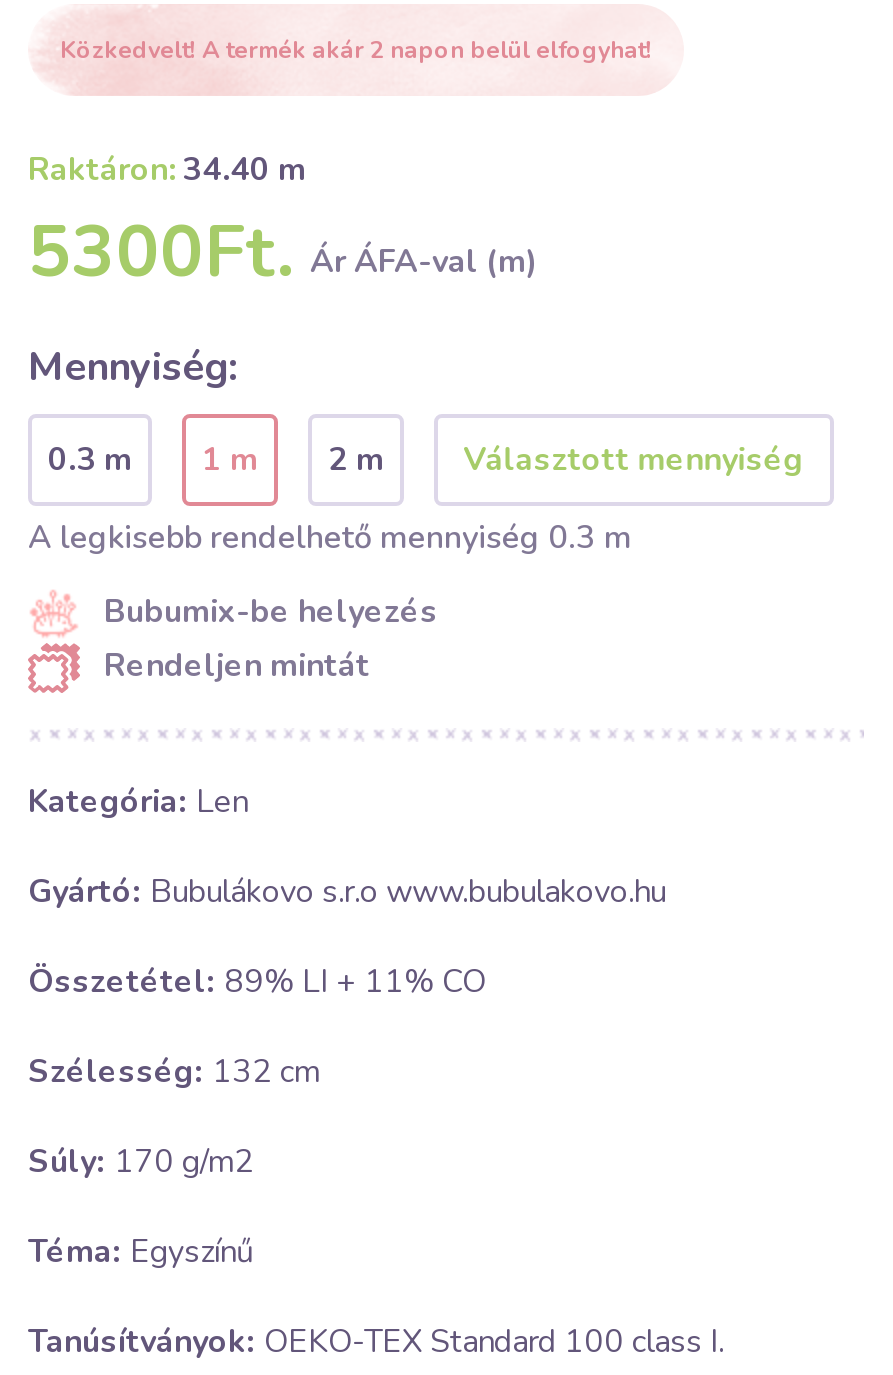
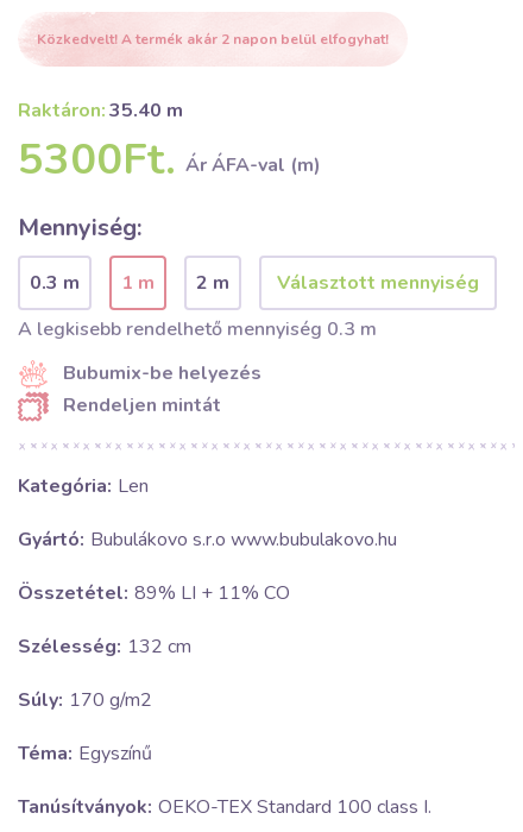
[28,148,306,192] Raktáron: 34.40 m -> [18,97,183,123] Raktáron: 35.40 m

